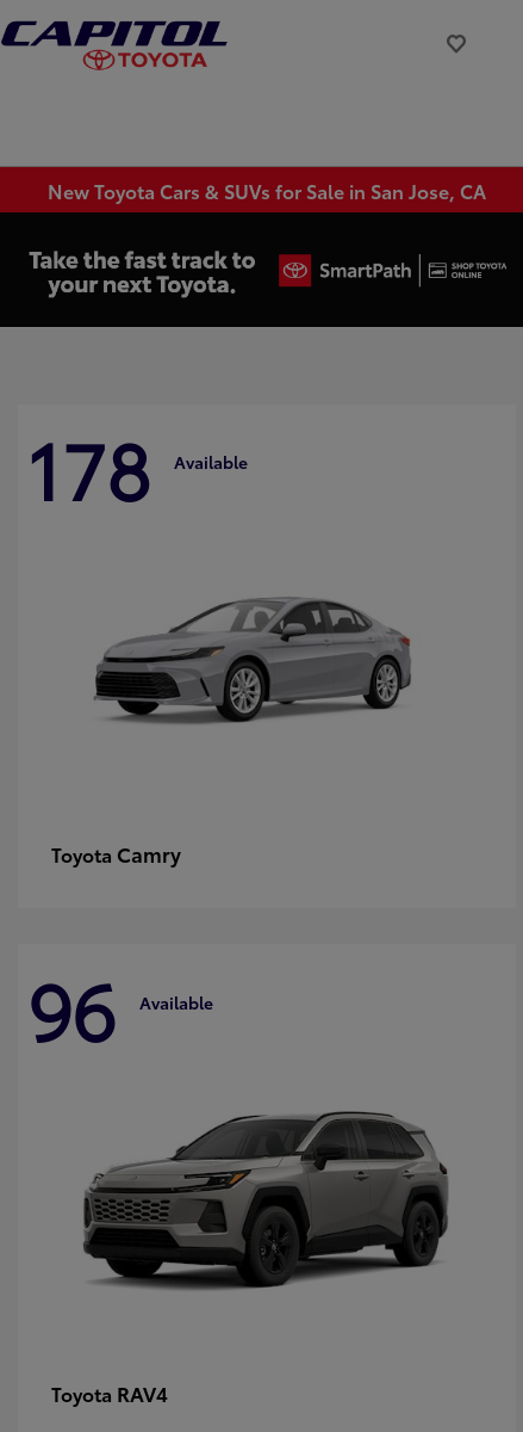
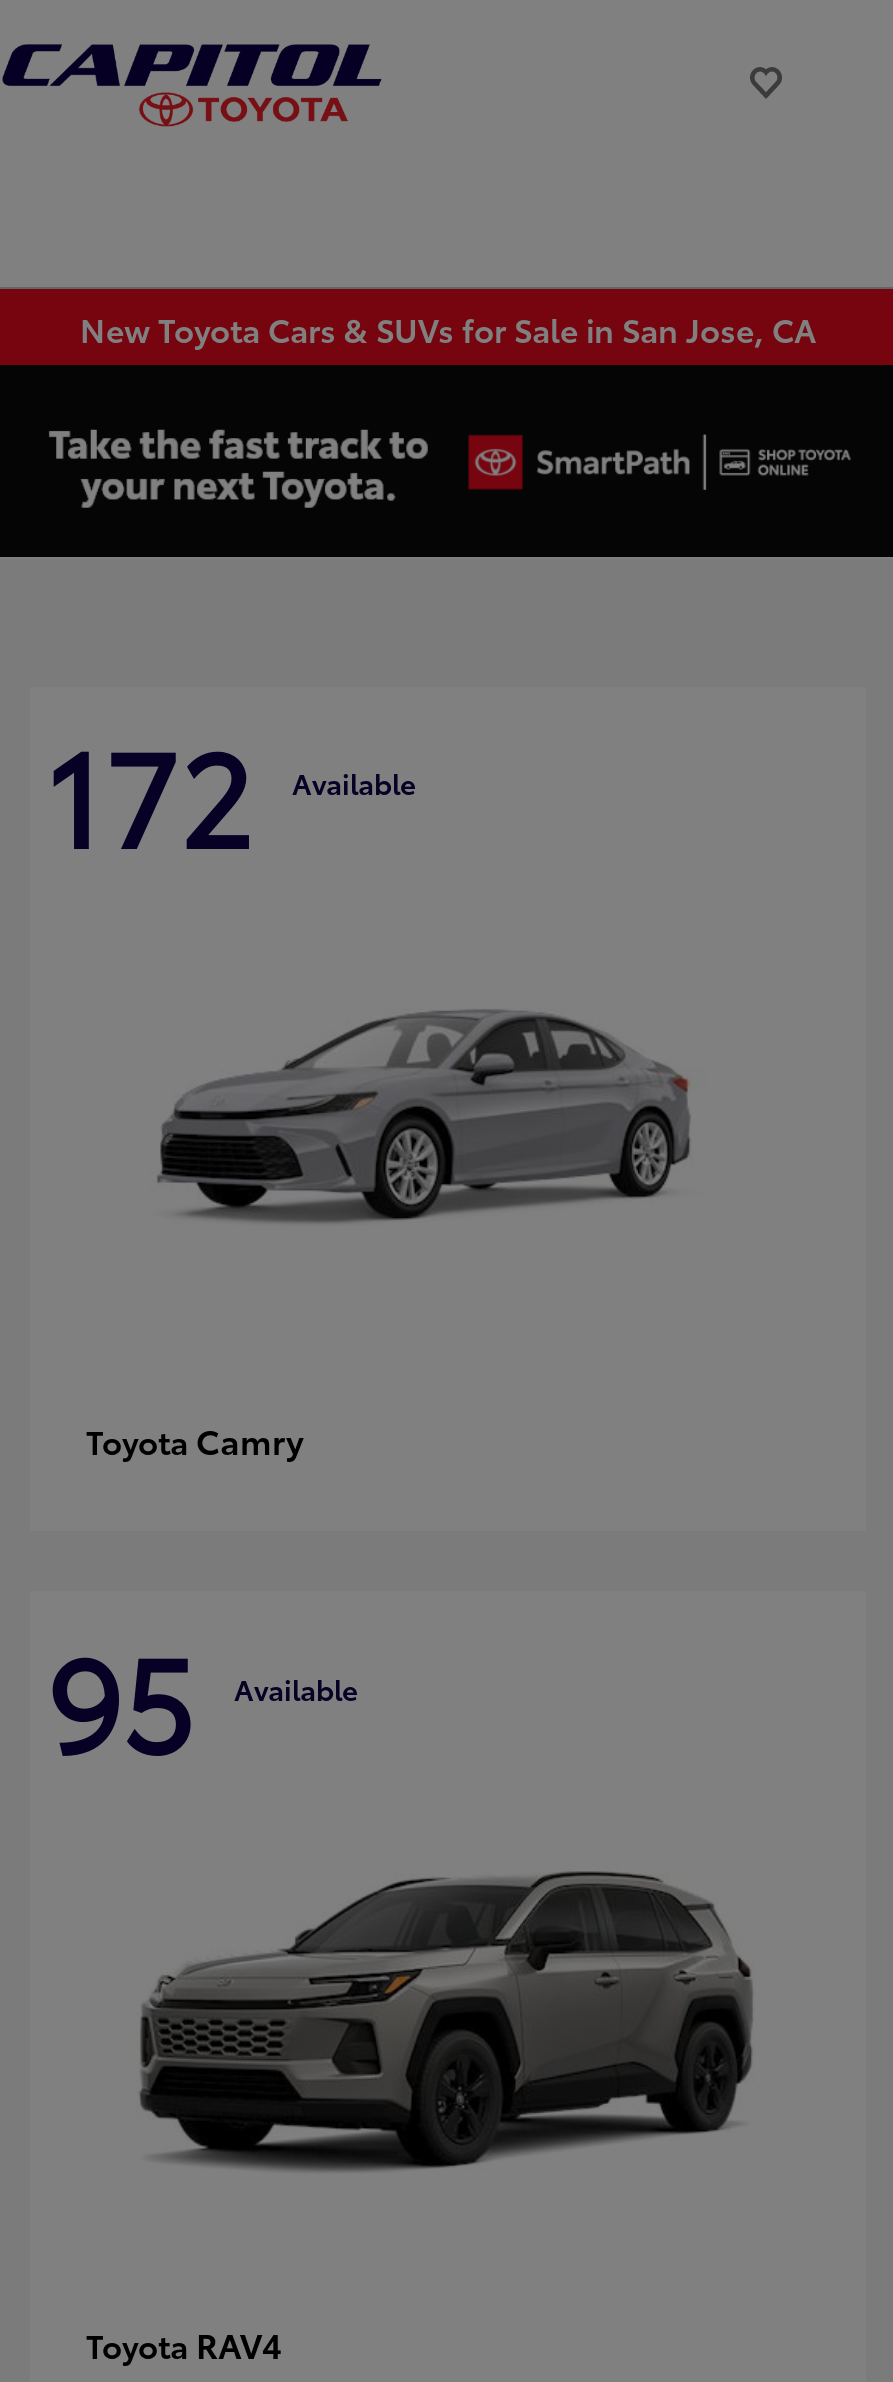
[27,412,248,522] 178 Available -> [46,699,416,883] 172 Available
[27,952,213,1061] 96 Available -> [46,1604,358,1788] 95 Available

